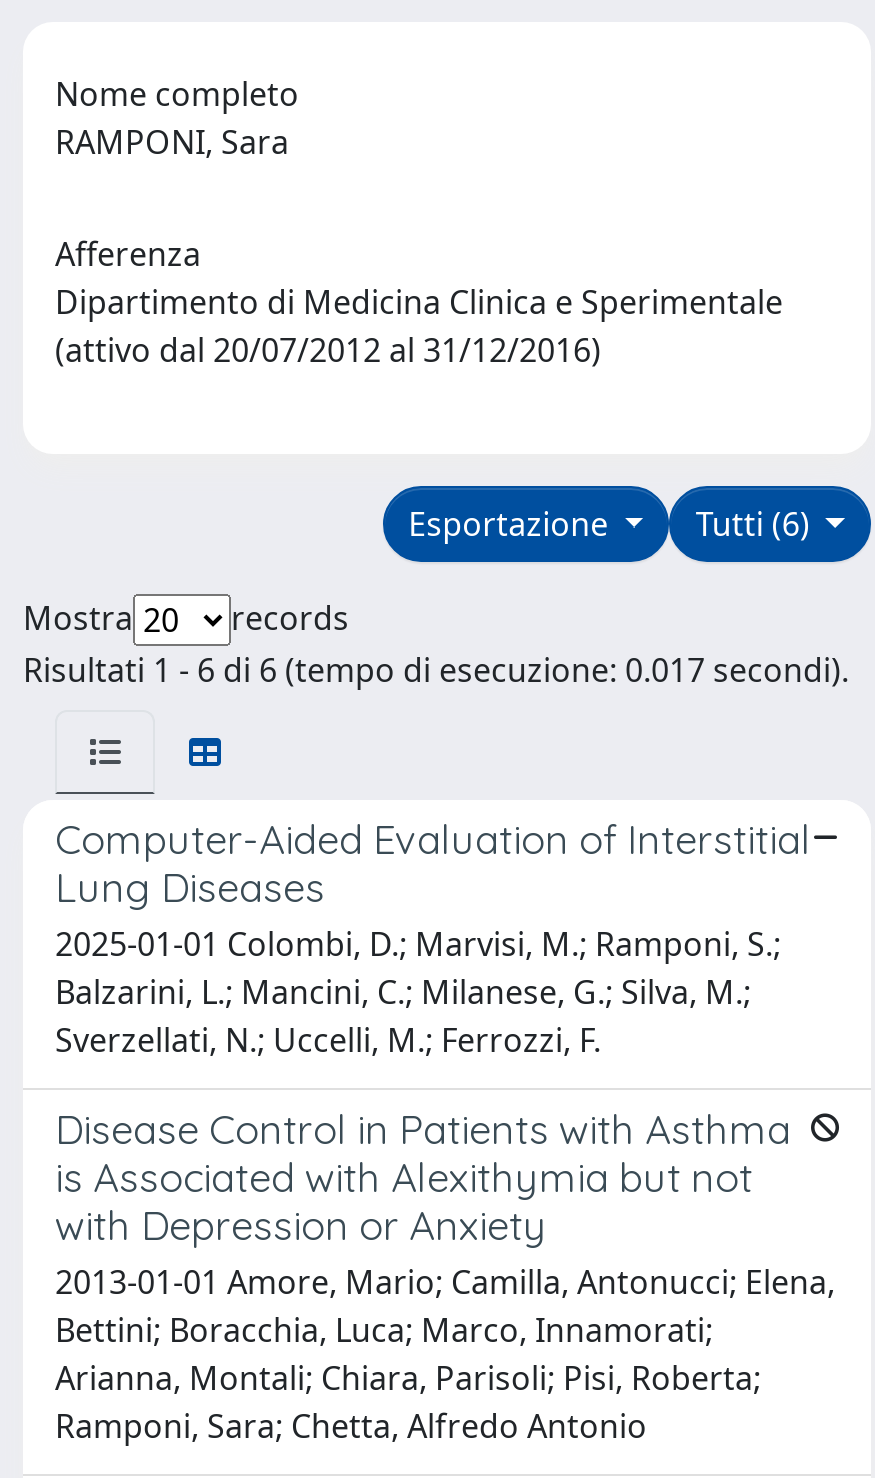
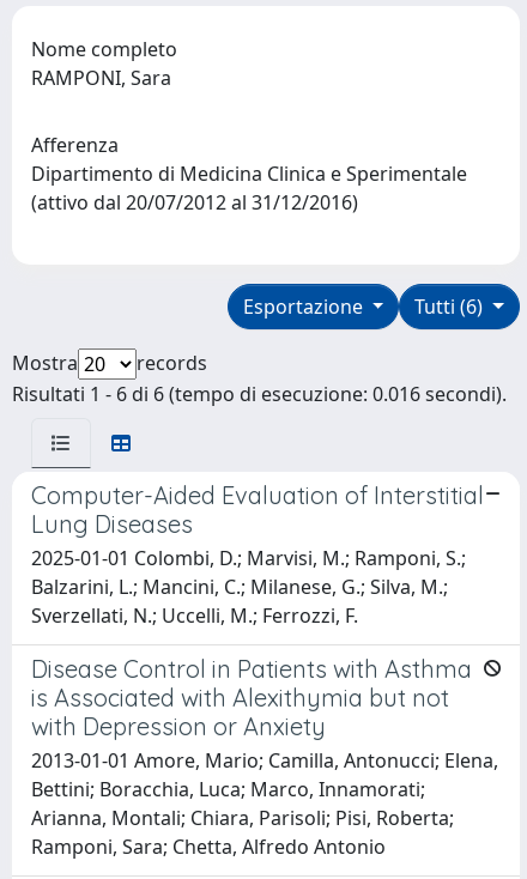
[23,648,849,692] Risultati 1 - 6 di 6 (tempo di esecuzione: 0.017 secondi). -> [12,381,507,407] Risultati 1 - 6 di 6 (tempo di esecuzione: 0.016 secondi).

